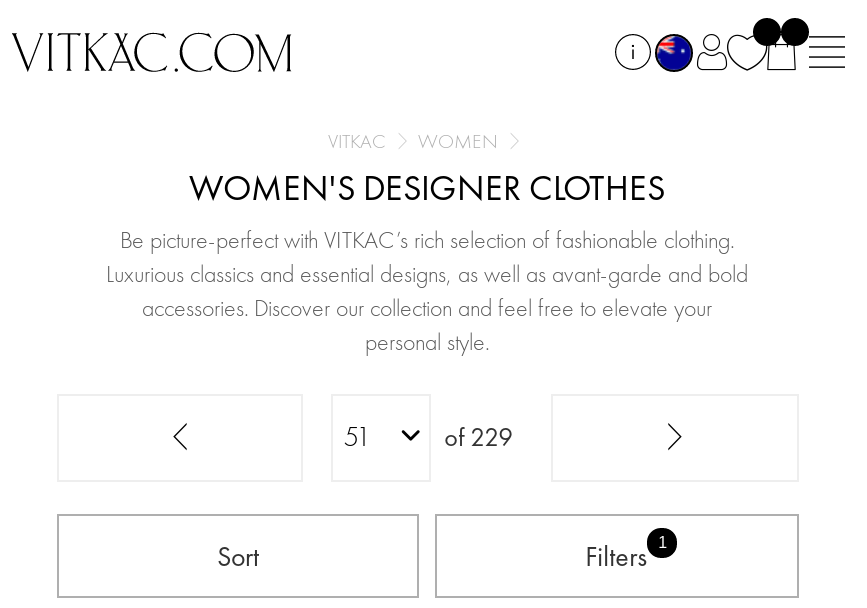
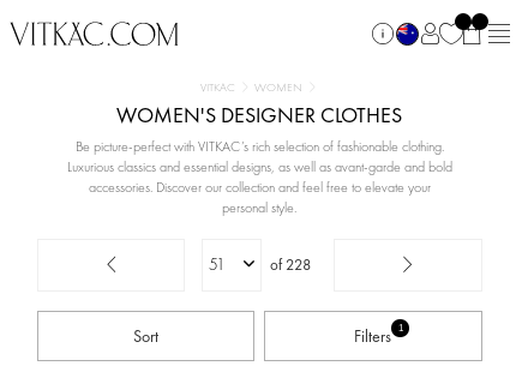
[444,420,512,454] of 229 -> [270,254,310,275] of 228

